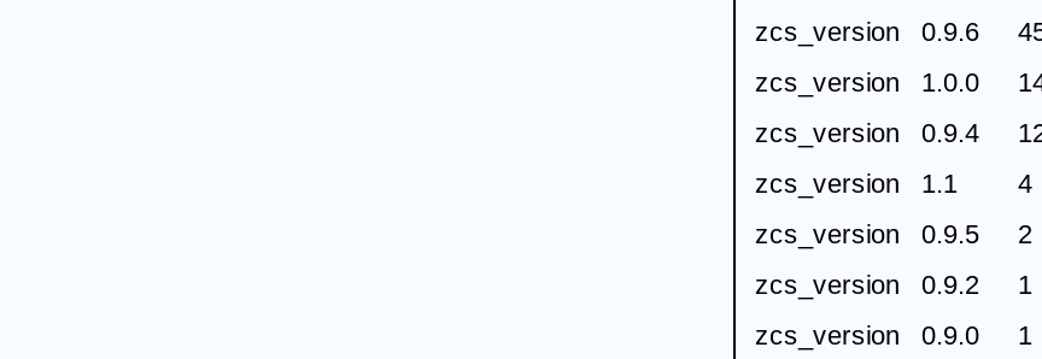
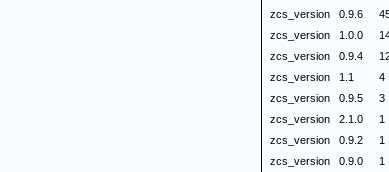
[1018,218,1032,247] 2 -> [270,91,385,124] 3 | zcs_version | 2.1.0 | 1

